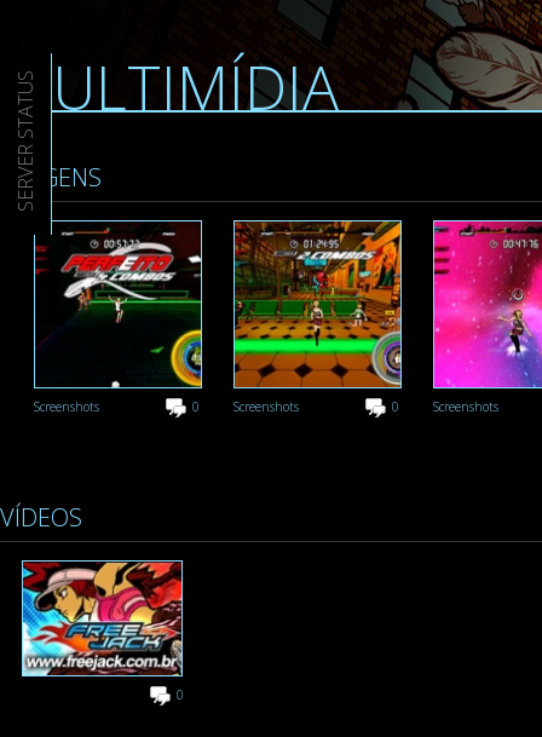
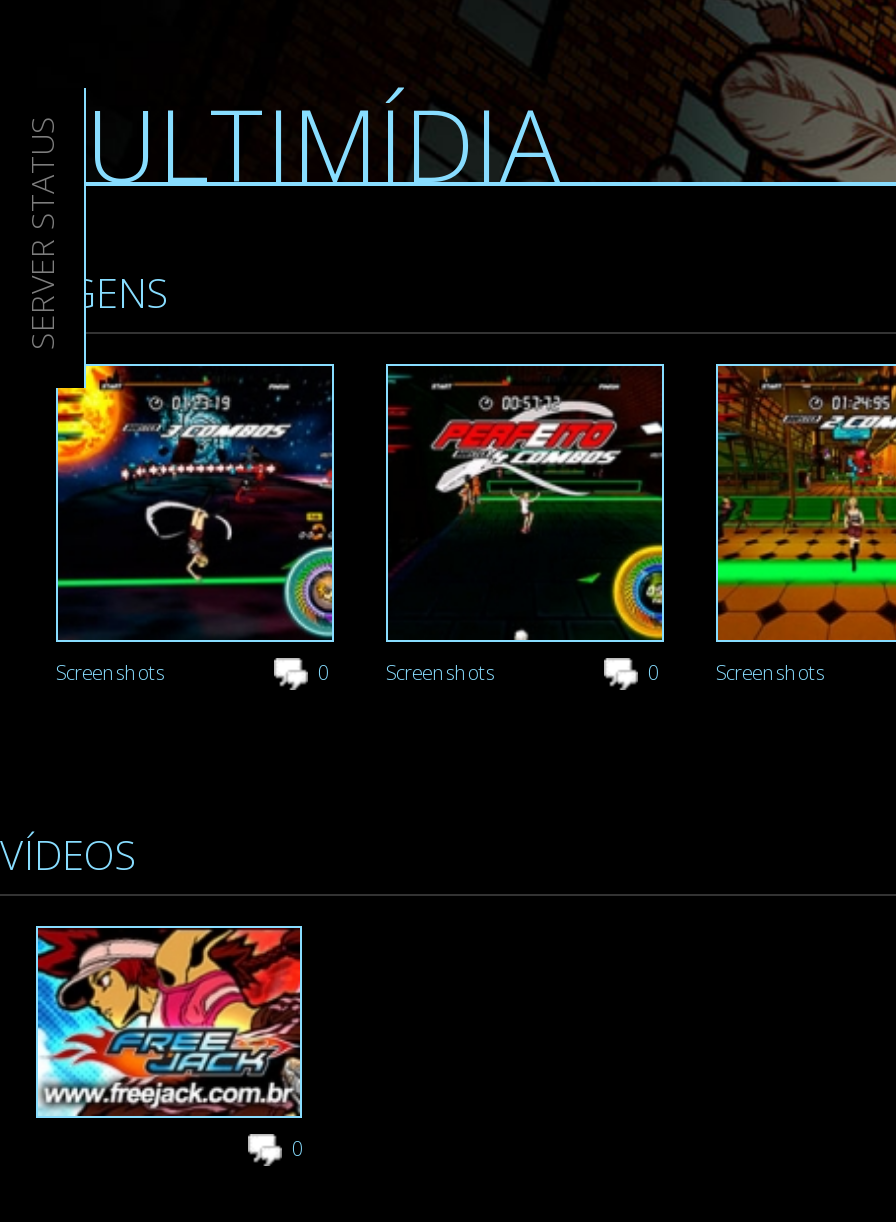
[34,220,202,388] [image] -> [56,364,334,642] [image]
[233,220,402,388] [image] -> [386,364,664,642] [image]
[433,220,538,388] [image] -> [716,364,890,642] [image]

